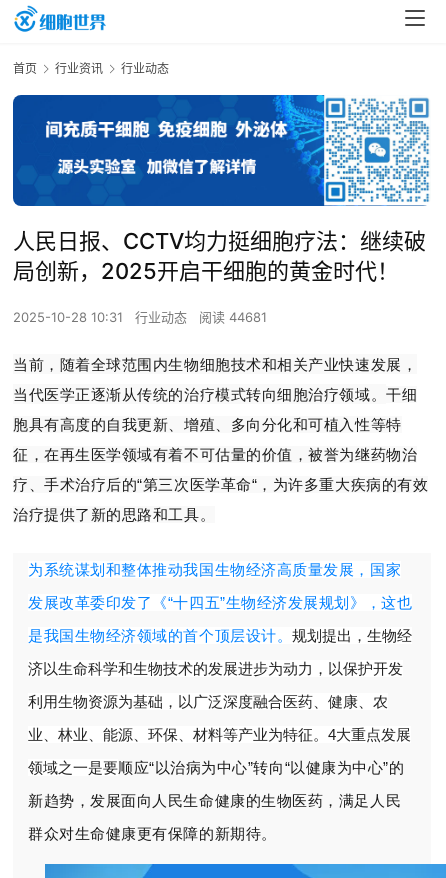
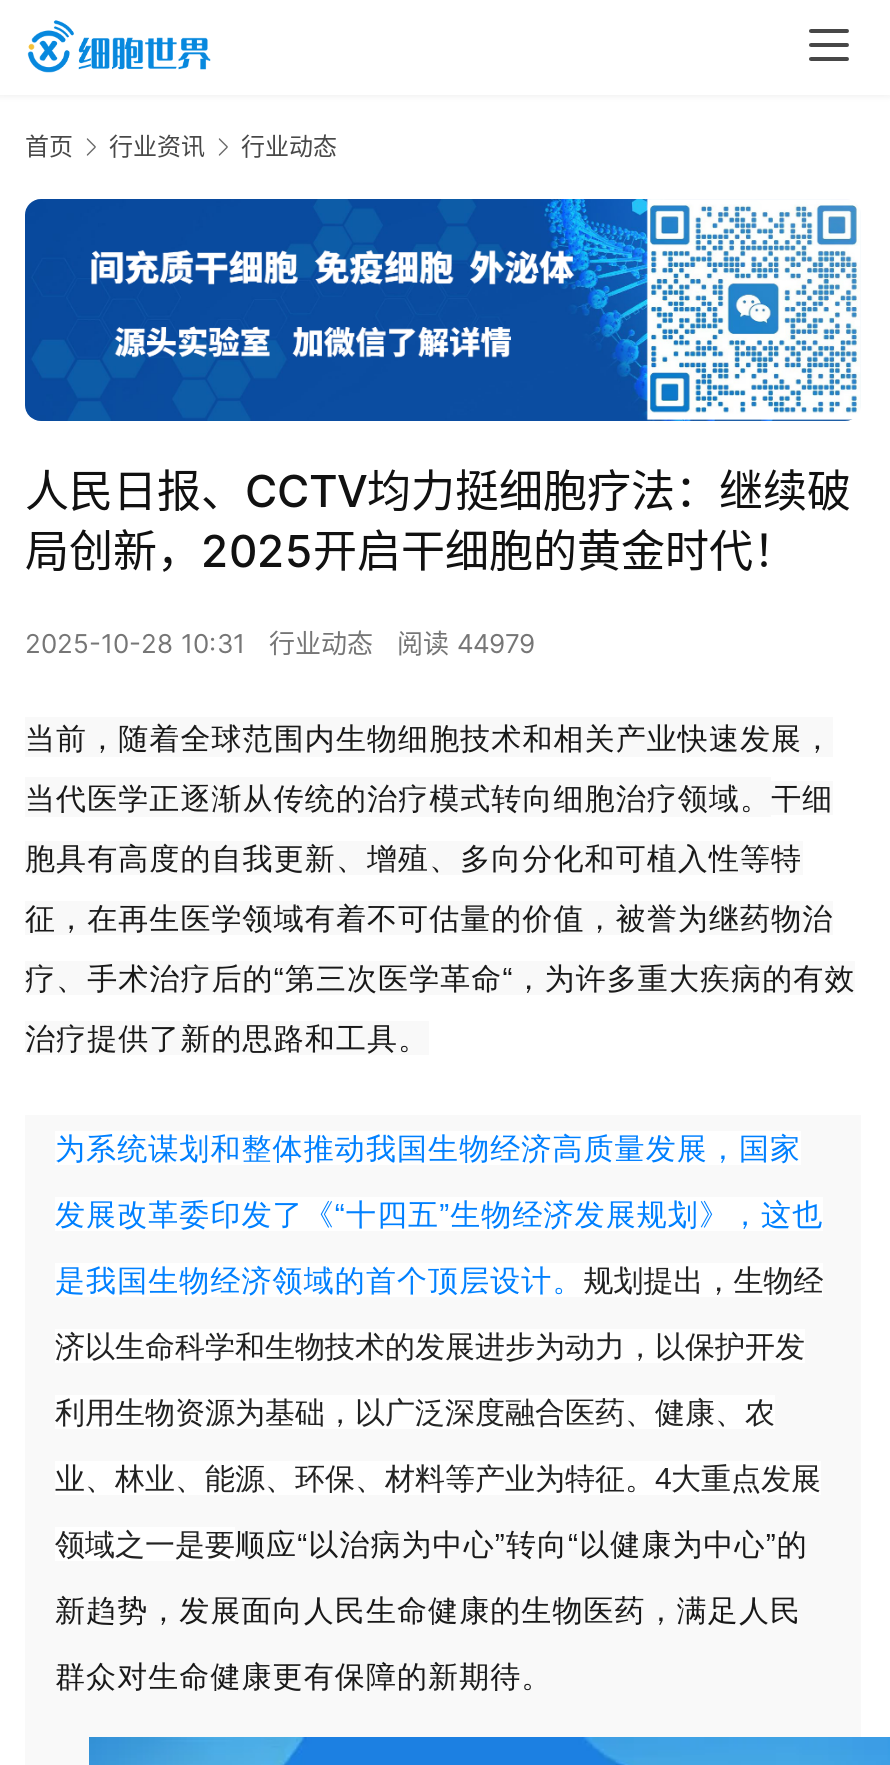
[13,309,267,325] 2025-10-28 10:31 行业动态 阅读 44681 -> [25,627,535,659] 2025-10-28 10:31 行业动态 阅读 44979

